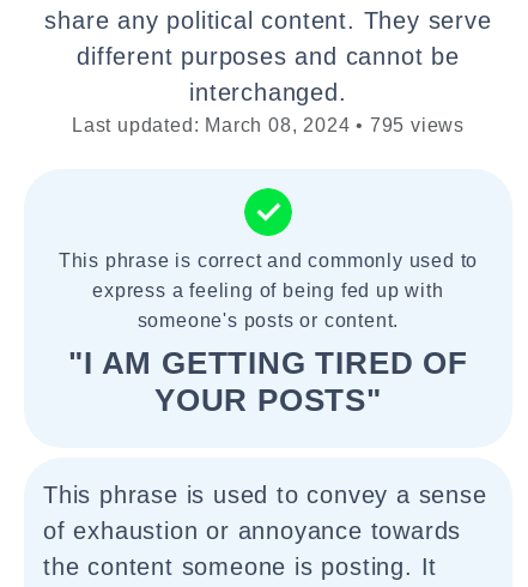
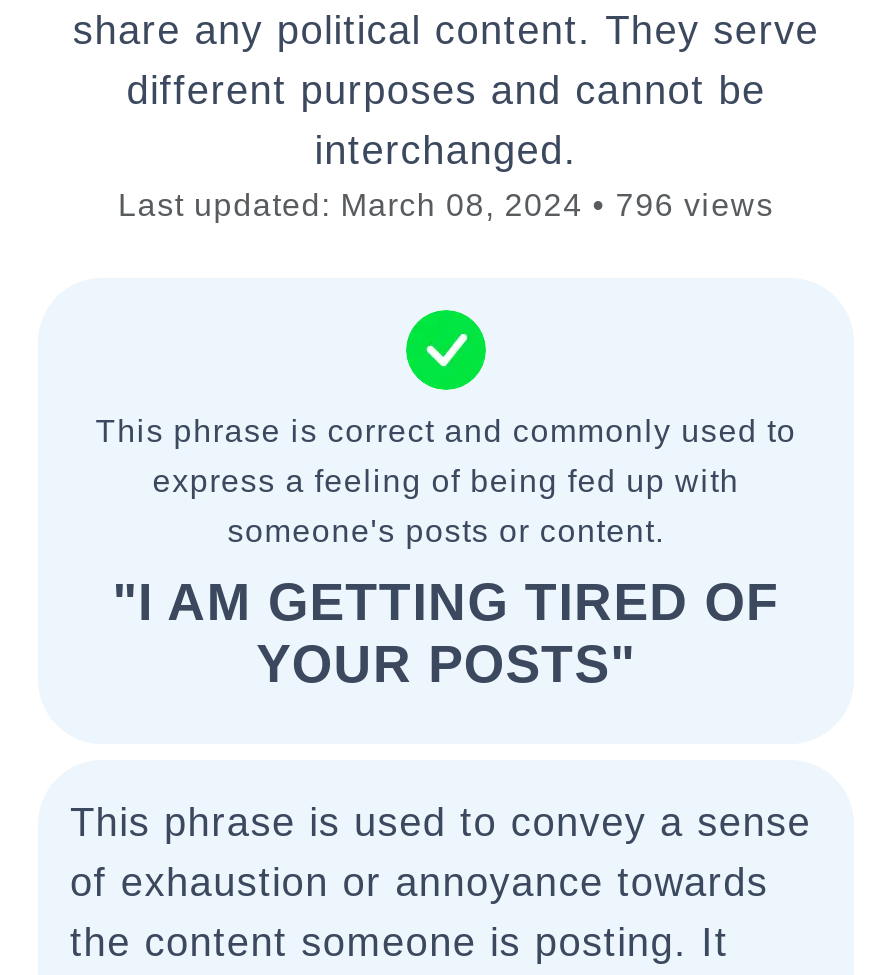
[72,115,465,135] Last updated: March 08, 2024 • 795 views -> [118,188,774,222] Last updated: March 08, 2024 • 796 views

